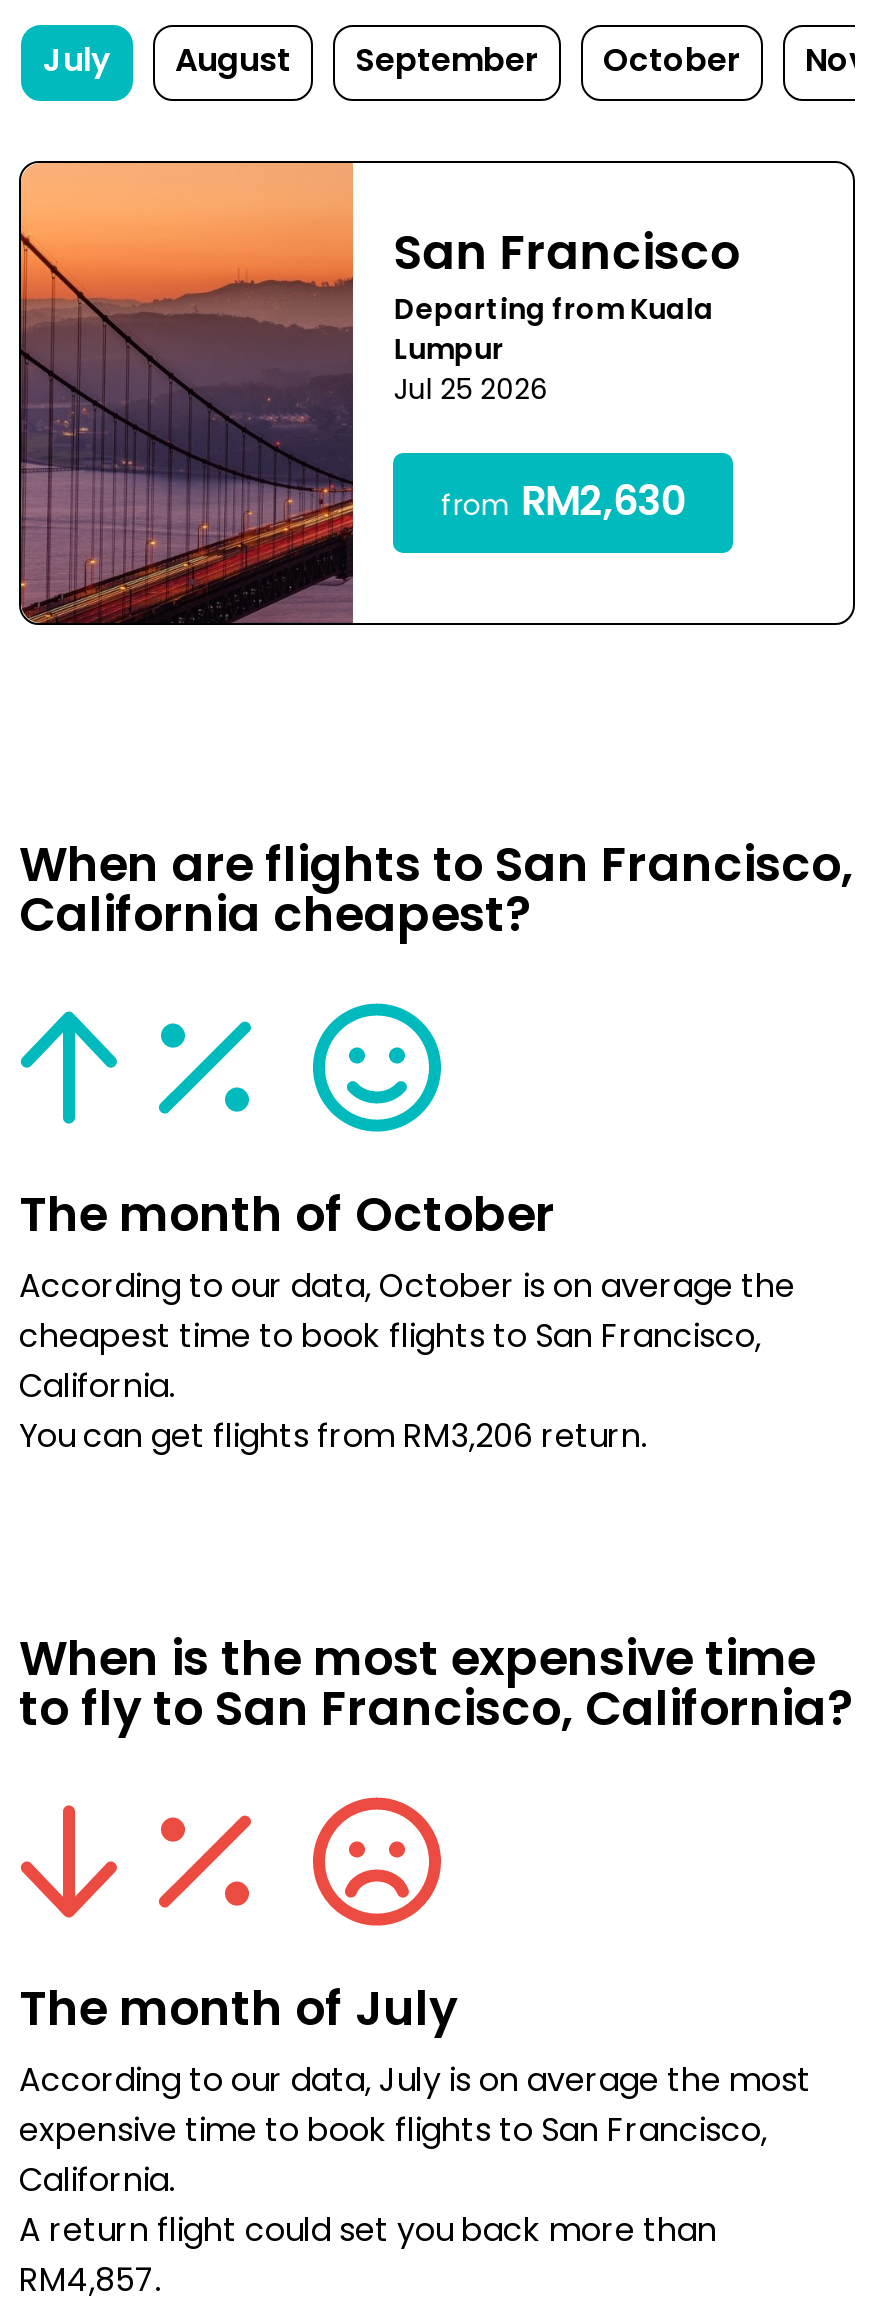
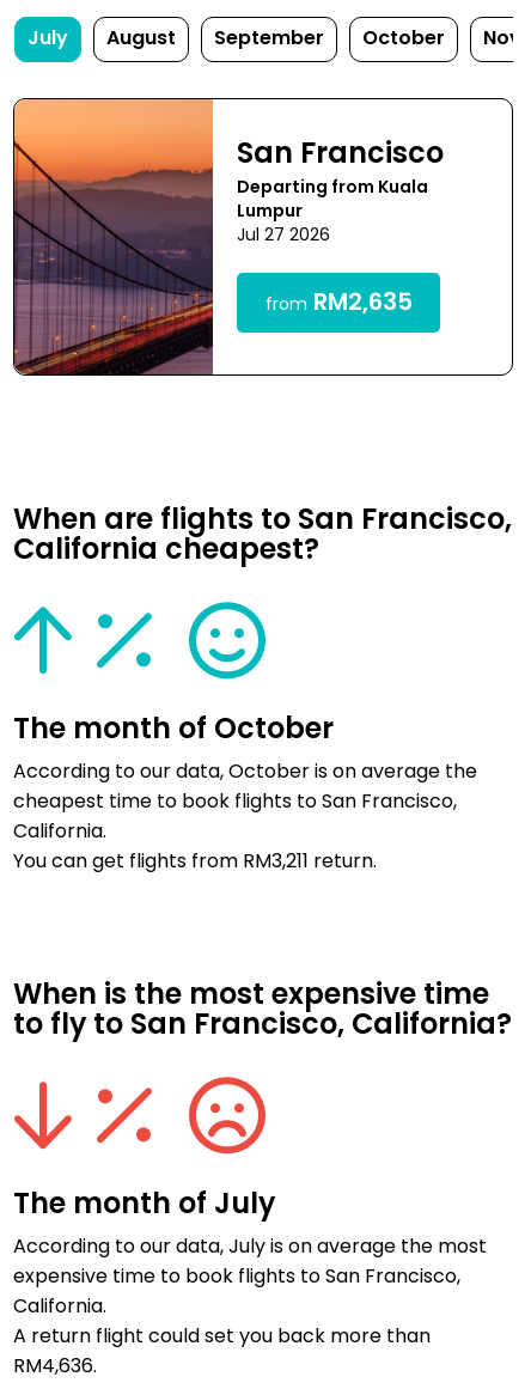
[394,370,548,416] Jul 25 2026 -> [237,223,331,250] Jul 27 2026
[441,472,687,540] from RM2,630 -> [265,284,412,325] from RM2,635
[19,1414,647,1466] You can get flights from RM3,206 return. -> [13,847,377,879] You can get flights from RM3,211 return.
[19,2258,161,2310] RM4,857. -> [13,1352,97,1383] RM4,636.

